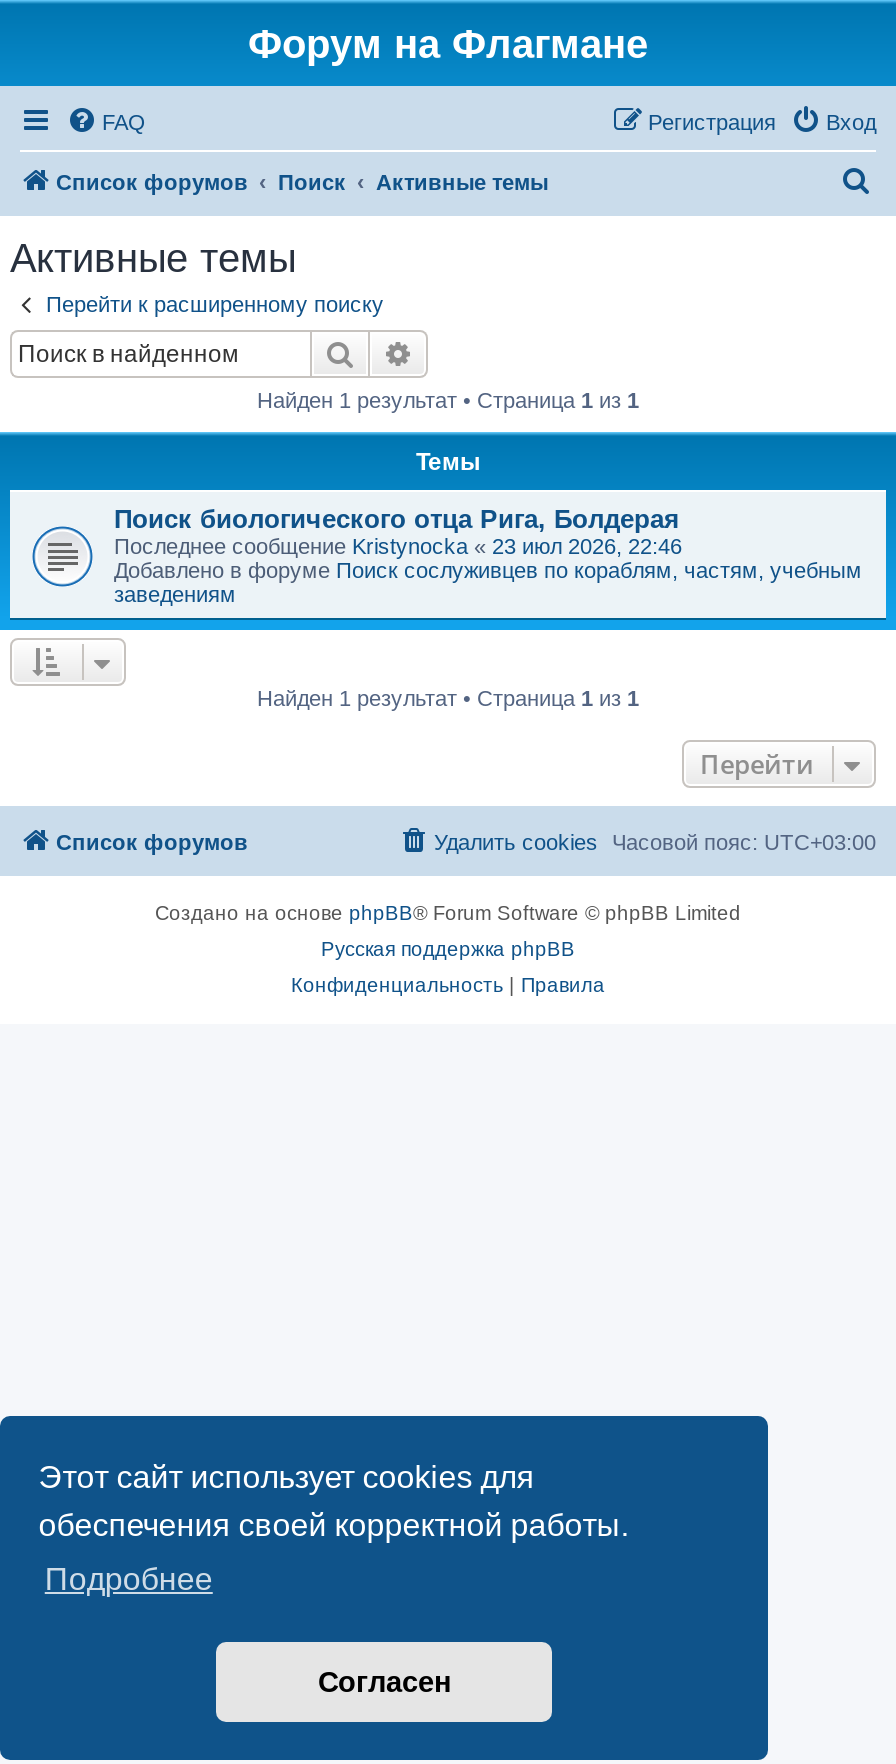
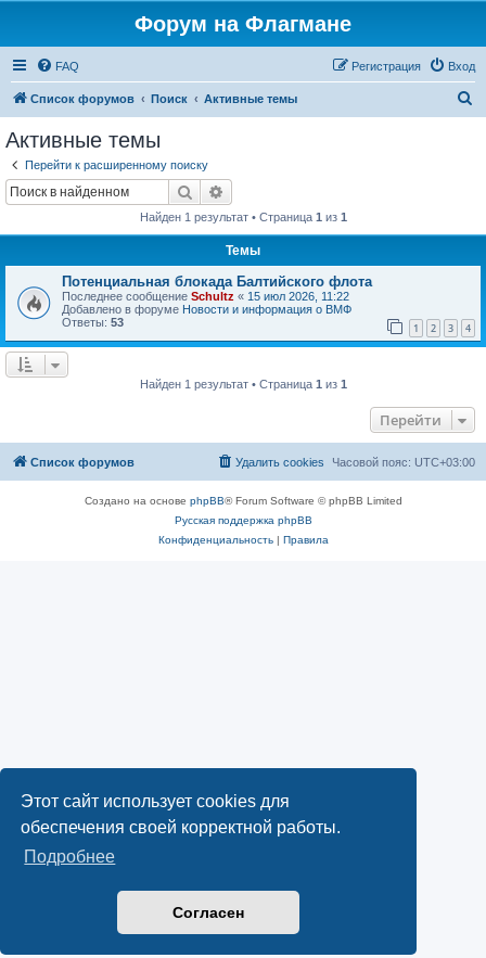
[114,503,862,605] Поиск биологического отца Рига, Болдерая | Последнее сообщение Kristynocka «23 июл 2026, 22:46 | Добавлено в форуме Поиск сослуживцев по кораблям, частям, учебным | заведениям -> [62,273,471,335] Потенциальная блокада Балтийского флота | Последнее сообщение Schultz «15 июл 2026, 11:22 | Добавлено в форуме Новости и информация о ВМФ | Ответы: 53 | 1 | 2 | 3 | 4

